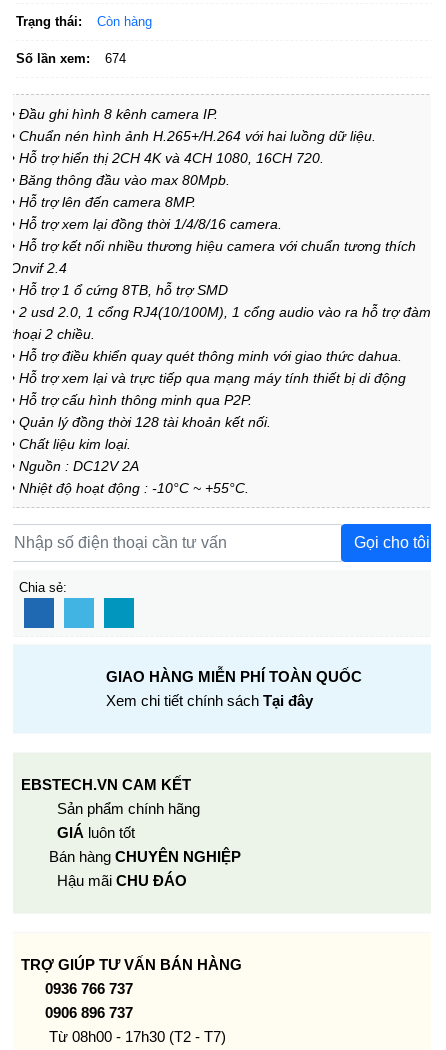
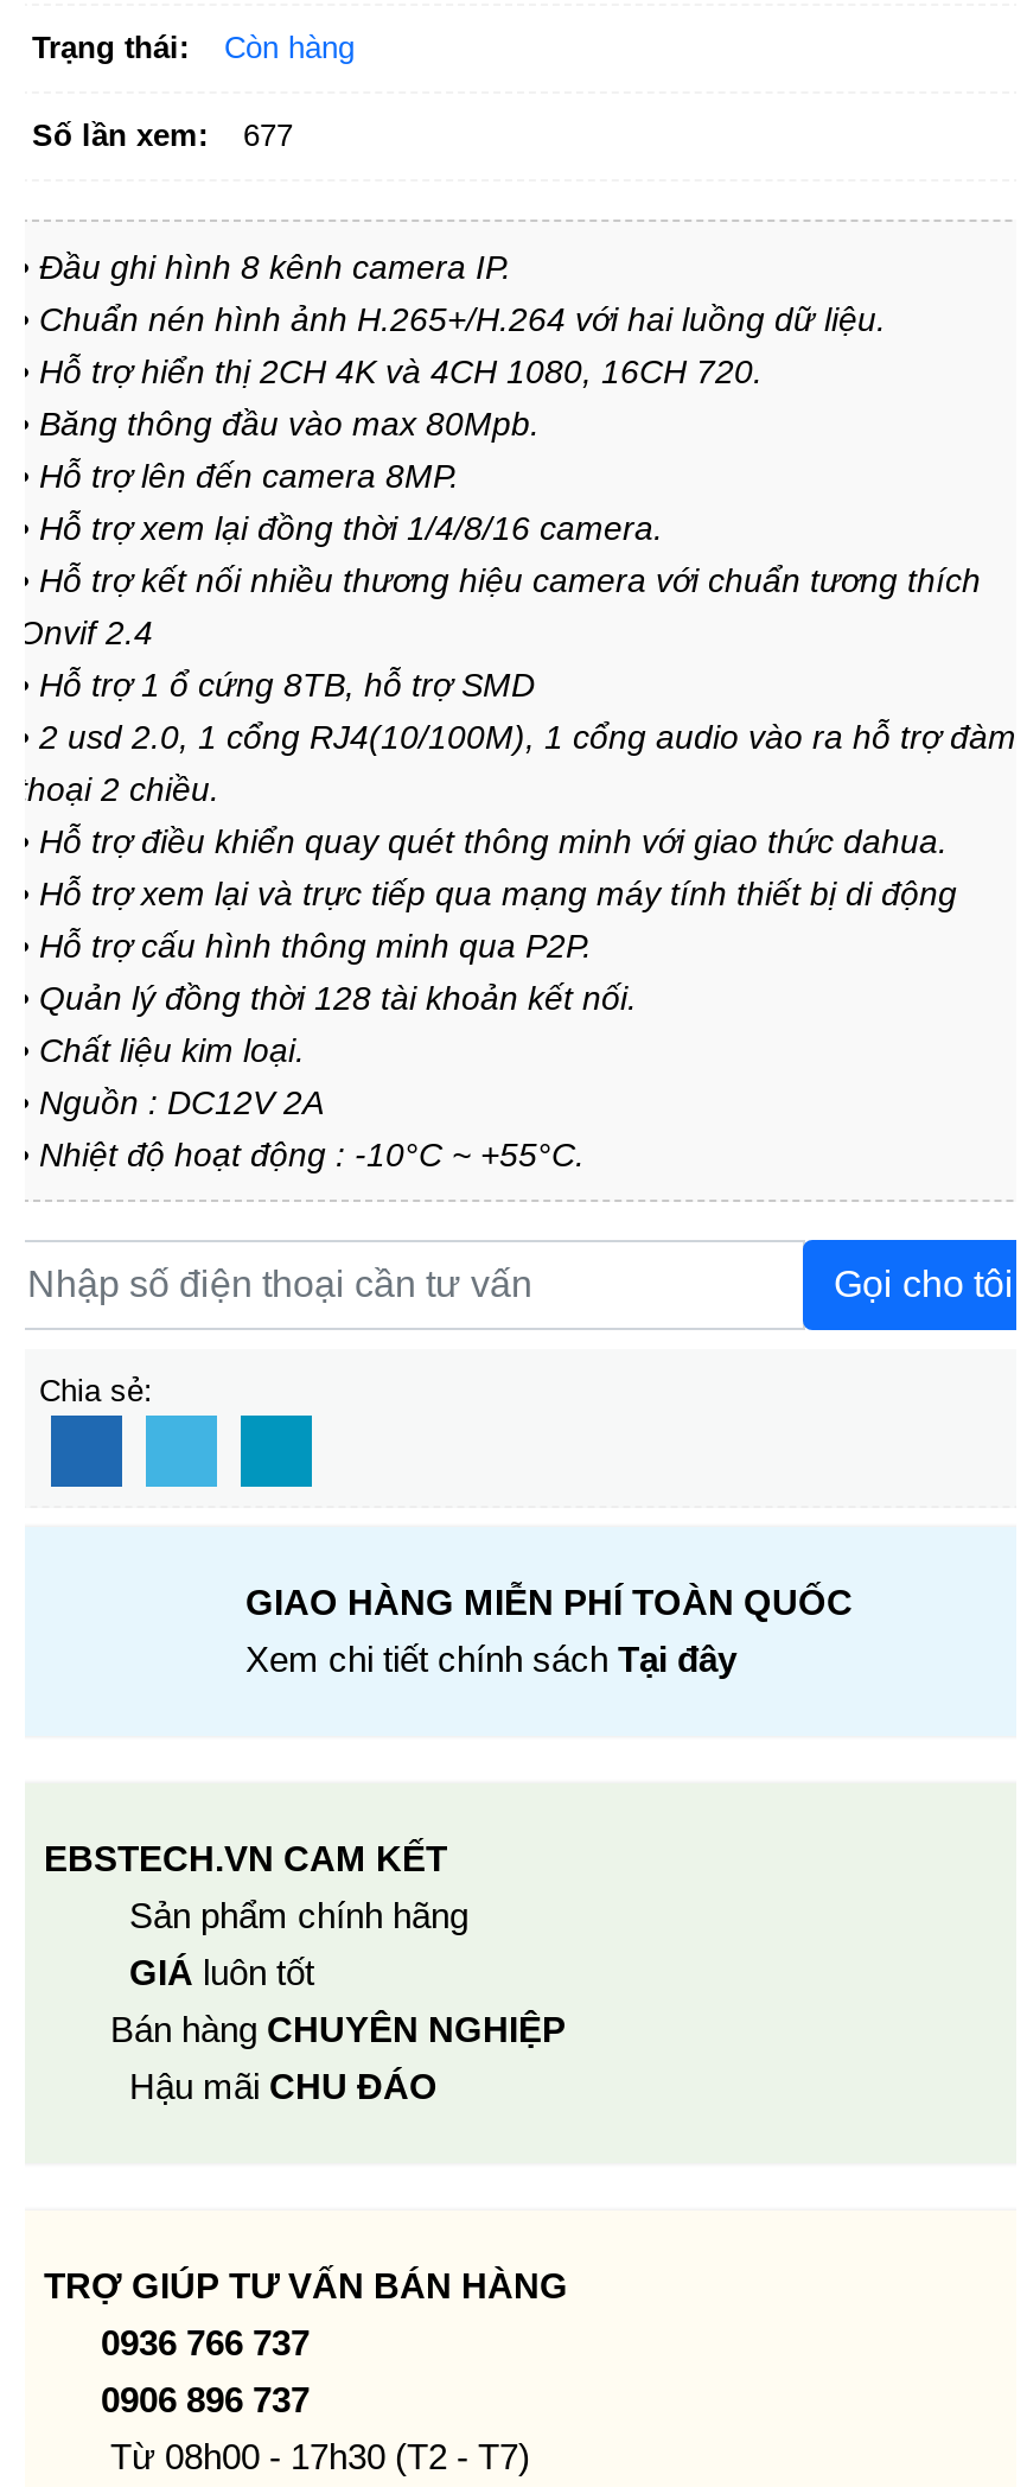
[16,51,126,66] Số lần xem: 674 -> [32,118,293,154] Số lần xem: 677

